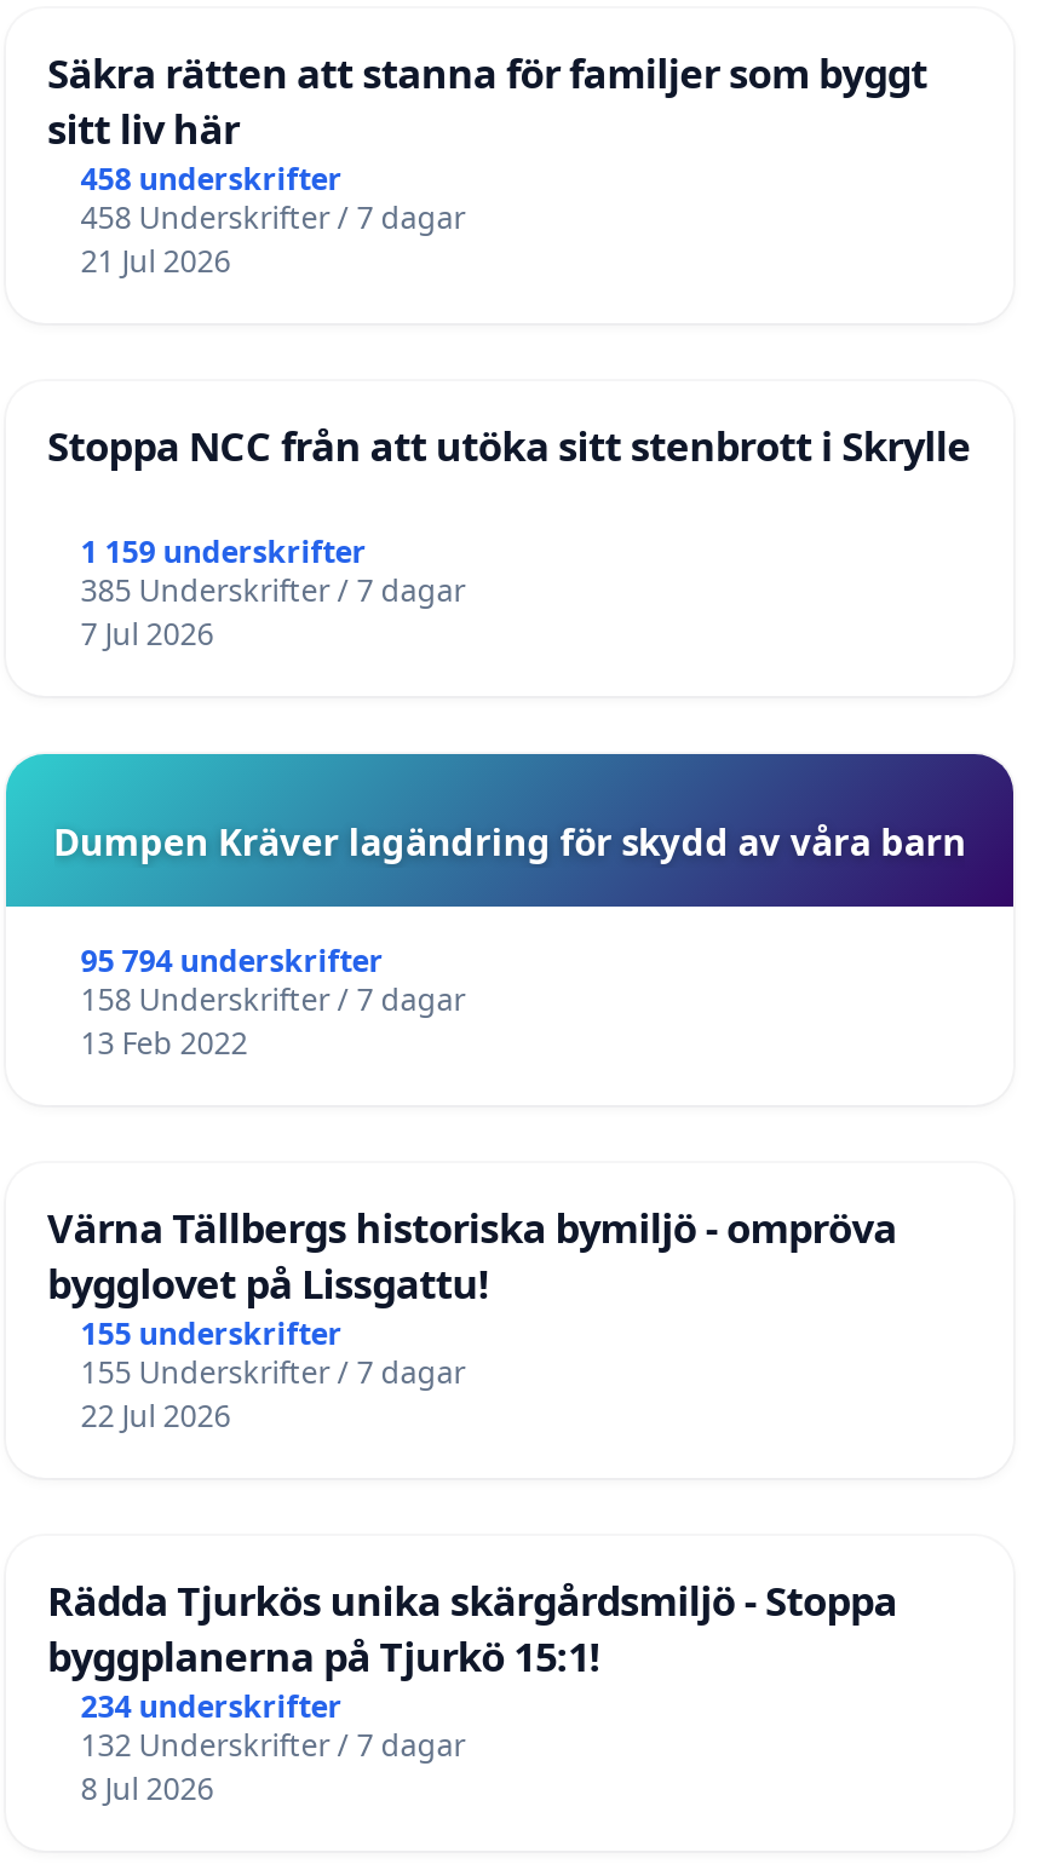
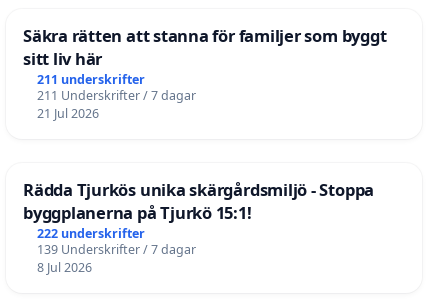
[81,159,342,200] 458 underskrifter -> [37,71,145,88] 211 underskrifter
[81,198,466,239] 458 Underskrifter / 7 dagar -> [37,87,196,104] 211 Underskrifter / 7 dagar
[47,418,971,655] Stoppa NCC från att utöka sitt stenbrott i Skrylle | 1 159 underskrifter | 385 Underskrifter / 7 dagar | 7 Jul 2026 -> none
[47,817,966,1436] Dumpen Kräver lagändring för skydd av våra barn | 95 794 underskrifter | 158 Underskrifter / 7 dagar | 13 Feb 2022 | Värna Tällbergs historiska bymiljö - ompröva | bygglovet på Lissgattu! | 155 underskrifter | 155 Underskrifter / 7 dagar | 22 Jul 2026 -> none
[81,1685,342,1726] 234 underskrifter -> [37,225,145,242] 222 underskrifter
[81,1724,466,1765] 132 Underskrifter / 7 dagar -> [37,241,196,258] 139 Underskrifter / 7 dagar

